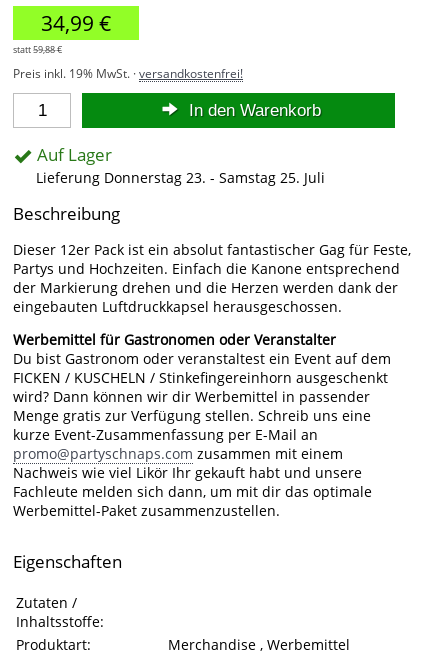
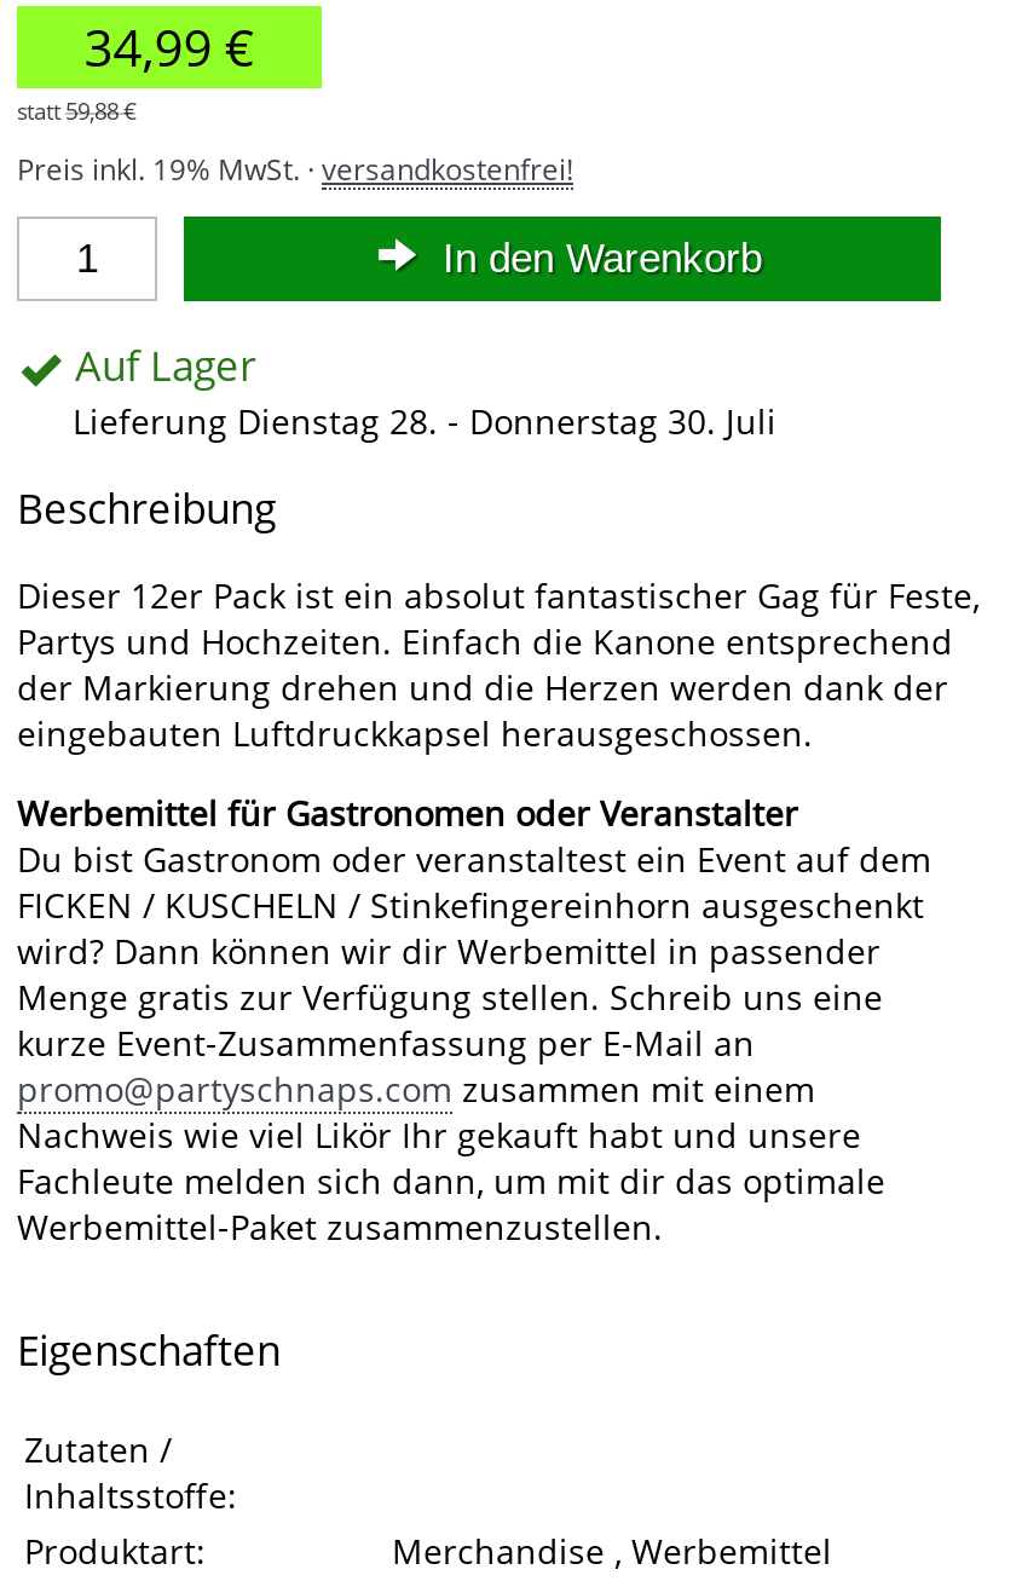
[36,168,325,187] Lieferung Donnerstag 23. - Samstag 25. Juli -> [73,399,776,445] Lieferung Dienstag 28. - Donnerstag 30. Juli

